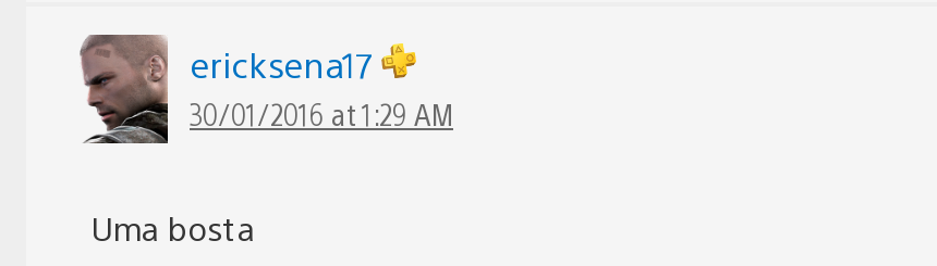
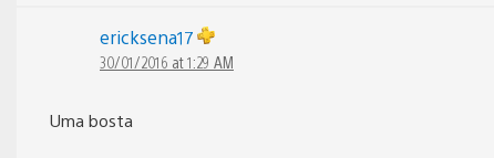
[78,33,170,145] [image] -> none

